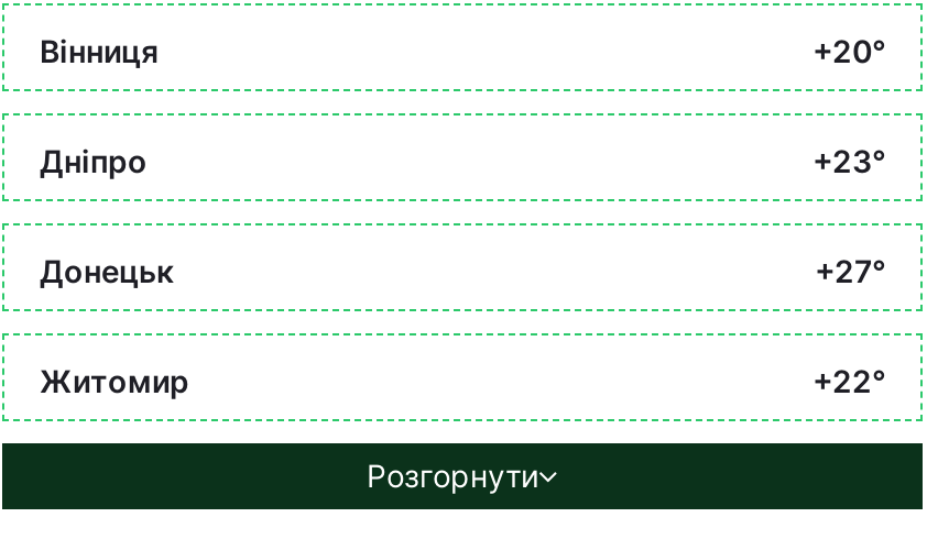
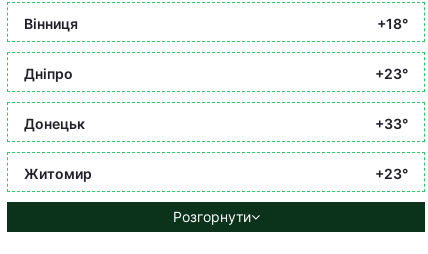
[812,31,885,68] +20° -> [377,14,408,31] +18°
[815,251,885,288] +27° -> [375,114,408,131] +33°
[812,361,885,398] +22° -> [375,164,408,181] +23°

